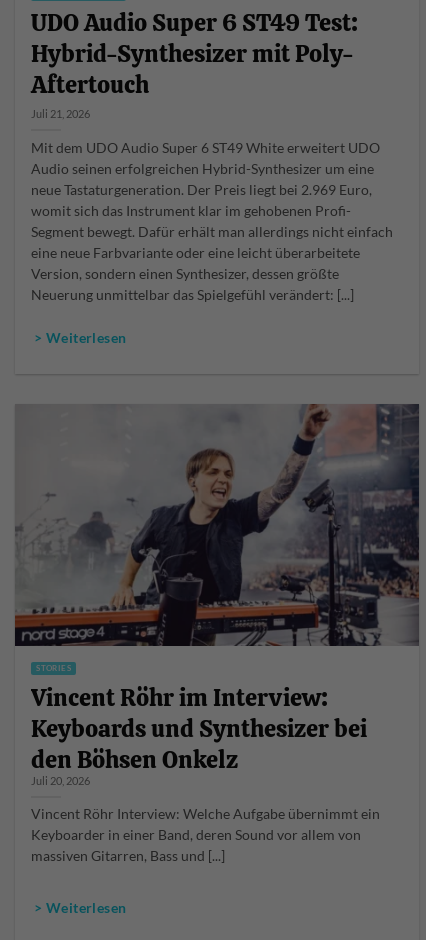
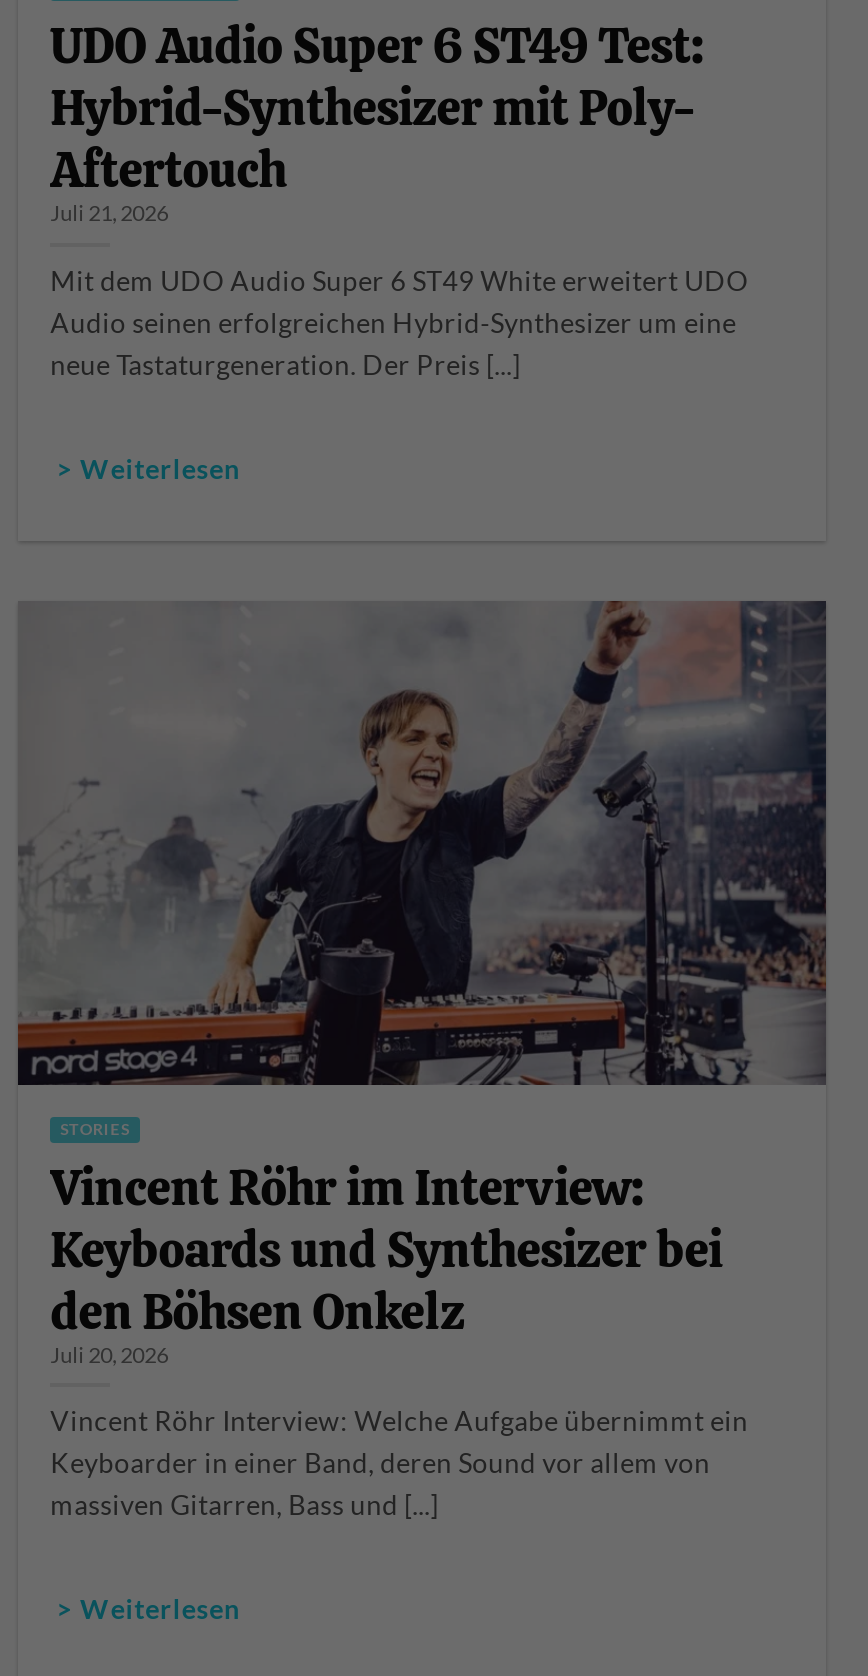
[31,182,393,303] neue Tastaturgeneration. Der Preis liegt bei 2.969 Euro, | womit sich das Instrument klar im gehobenen Profi- | Segment bewegt. Dafür erhält man allerdings nicht einfach | eine neue Farbvariante oder eine leicht überarbeitete | Version, sondern einen Synthesizer, dessen größte | Neuerung unmittelbar das Spielgefühl verändert: [...] -> [50,348,520,380] neue Tastaturgeneration. Der Preis [...]

